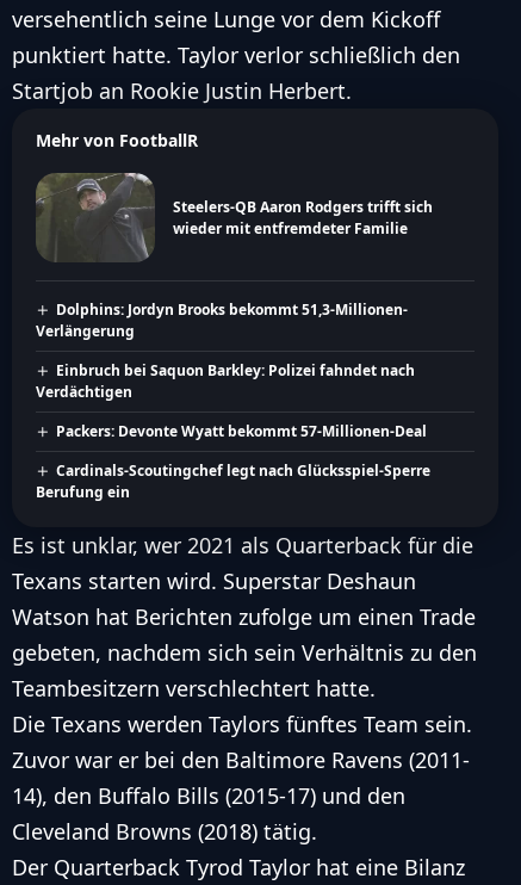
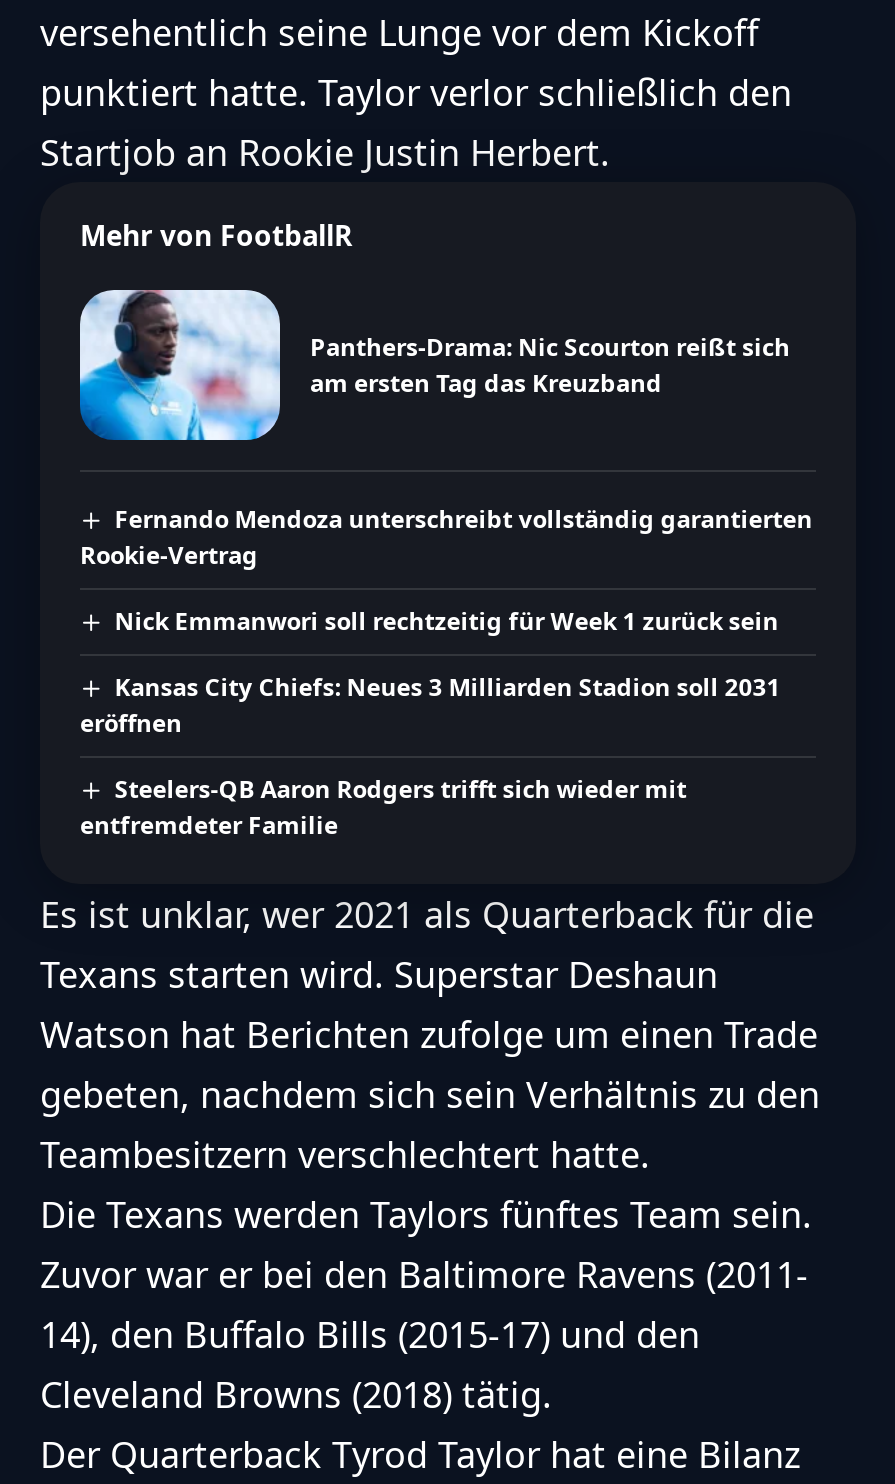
[36,172,433,262] [image] | Steelers-QB Aaron Rodgers trifft sich | wieder mit entfremdeter Familie -> [78,288,790,442] [image] | Panthers-Drama: Nic Scourton reißt sich | am ersten Tag das Kreuzband
[36,300,408,342] Dolphins: Jordyn Brooks bekommt 51,3-Millionen- | Verlängerung -> [80,503,813,573] Fernando Mendoza unterschreibt vollständig garantierten | Rookie-Vertrag
[36,361,415,402] Einbruch bei Saquon Barkley: Polizei fahndet nach | Verdächtigen -> [115,605,779,639] Nick Emmanwori soll rechtzeitig für Week 1 zurück sein
[56,422,427,442] Packers: Devonte Wyatt bekommt 57-Millionen-Deal -> [80,671,781,741] Kansas City Chiefs: Neues 3 Milliarden Stadion soll 2031 | eröffnen
[36,461,431,503] Cardinals-Scoutingchef legt nach Glücksspiel-Sperre | Berufung ein -> [80,773,687,843] Steelers-QB Aaron Rodgers trifft sich wieder mit | entfremdeter Familie

